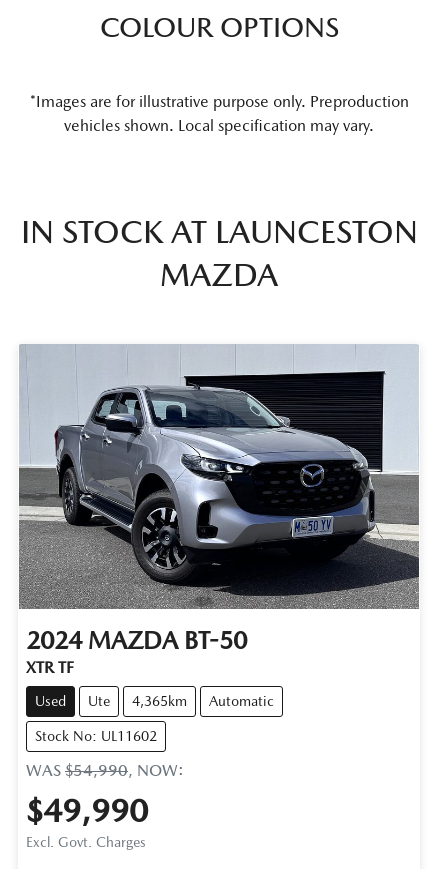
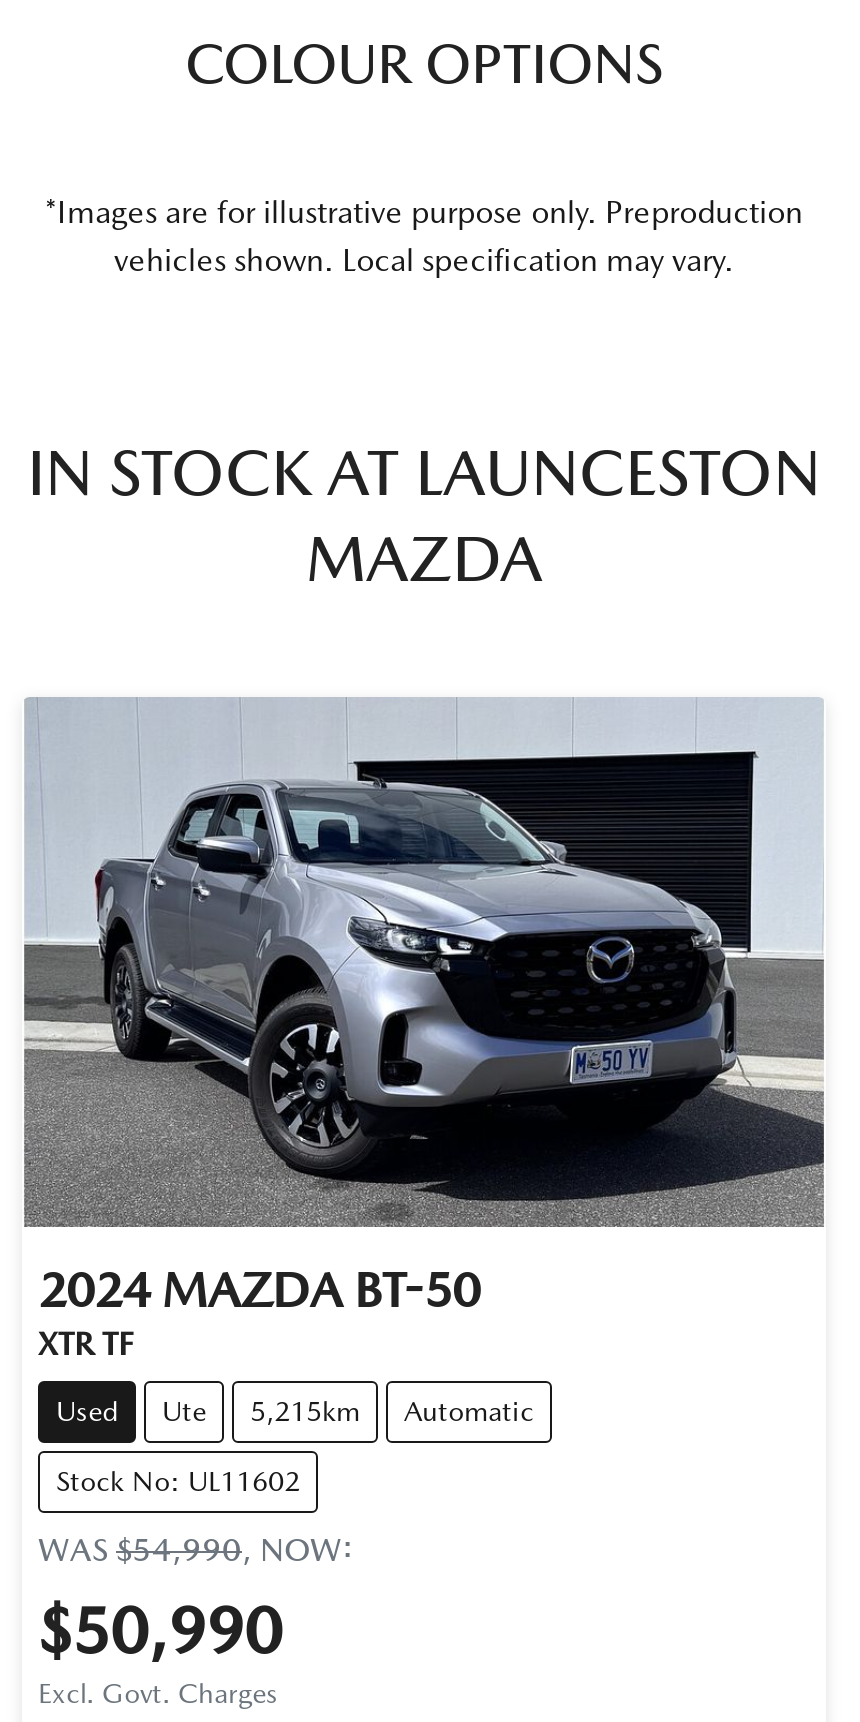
[35,693,274,709] Used Ute 4,365km Automatic -> [56,1395,534,1427] Used Ute 5,215km Automatic
[26,792,148,829] $49,990 -> [38,1593,282,1667] $50,990

